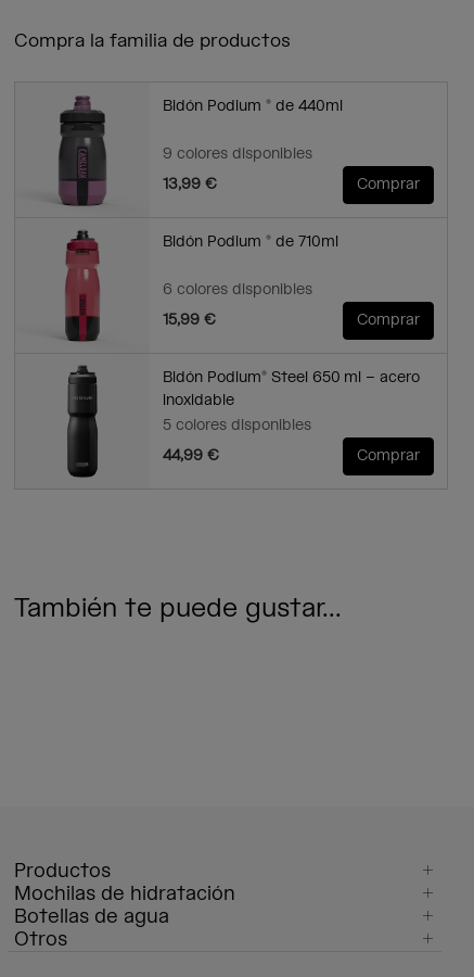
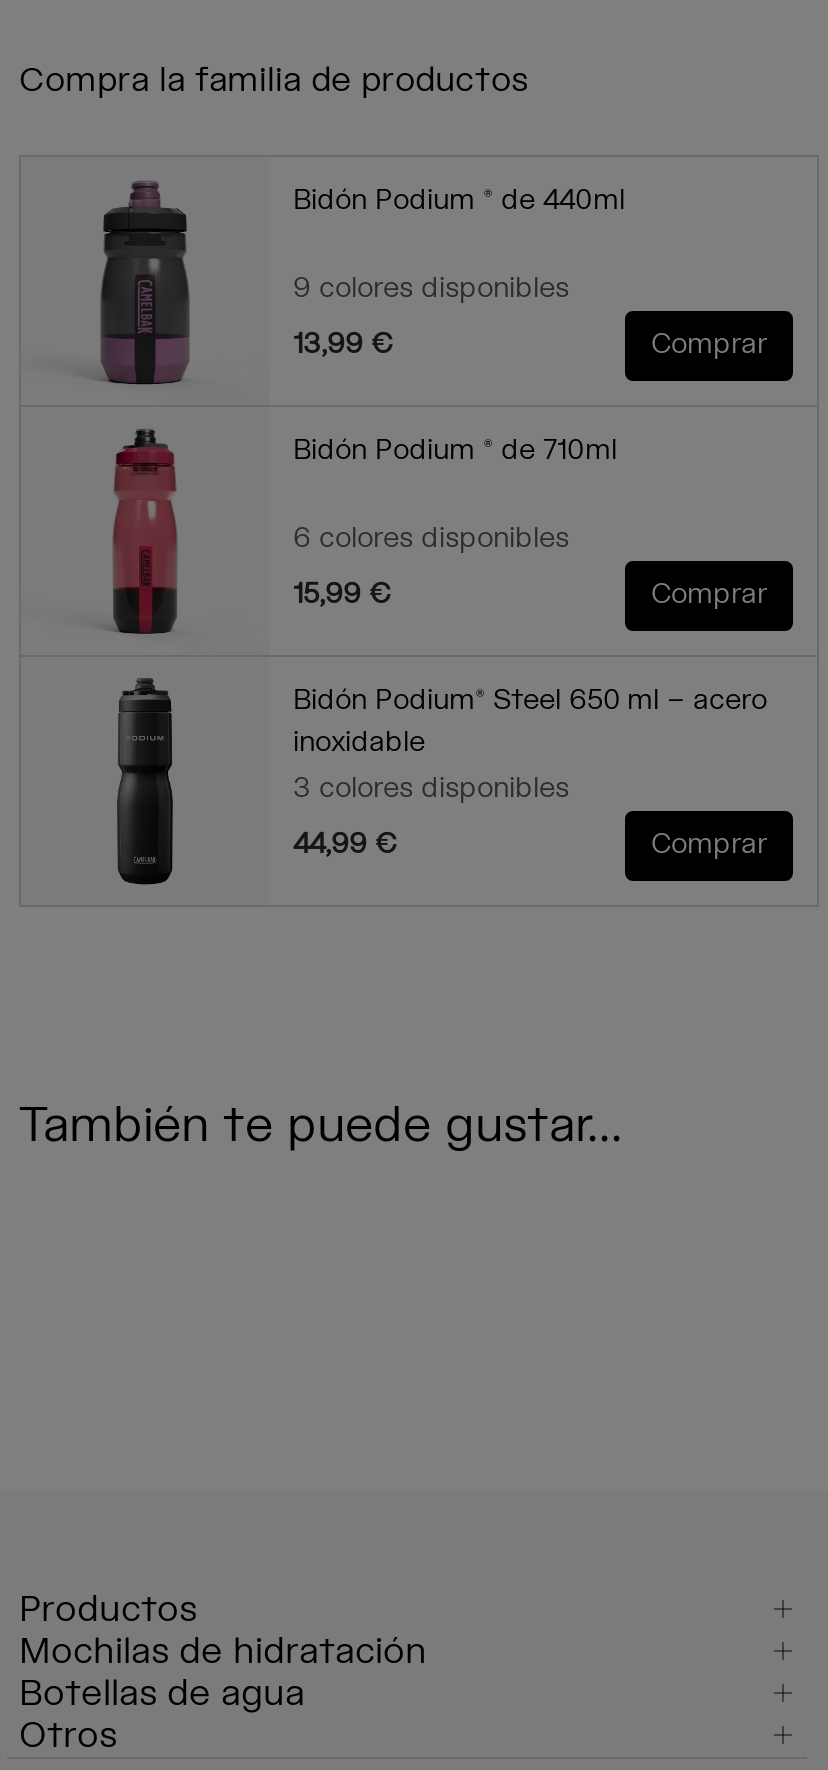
[163,416,311,435] 5 colores disponibles -> [293,771,569,807] 3 colores disponibles

